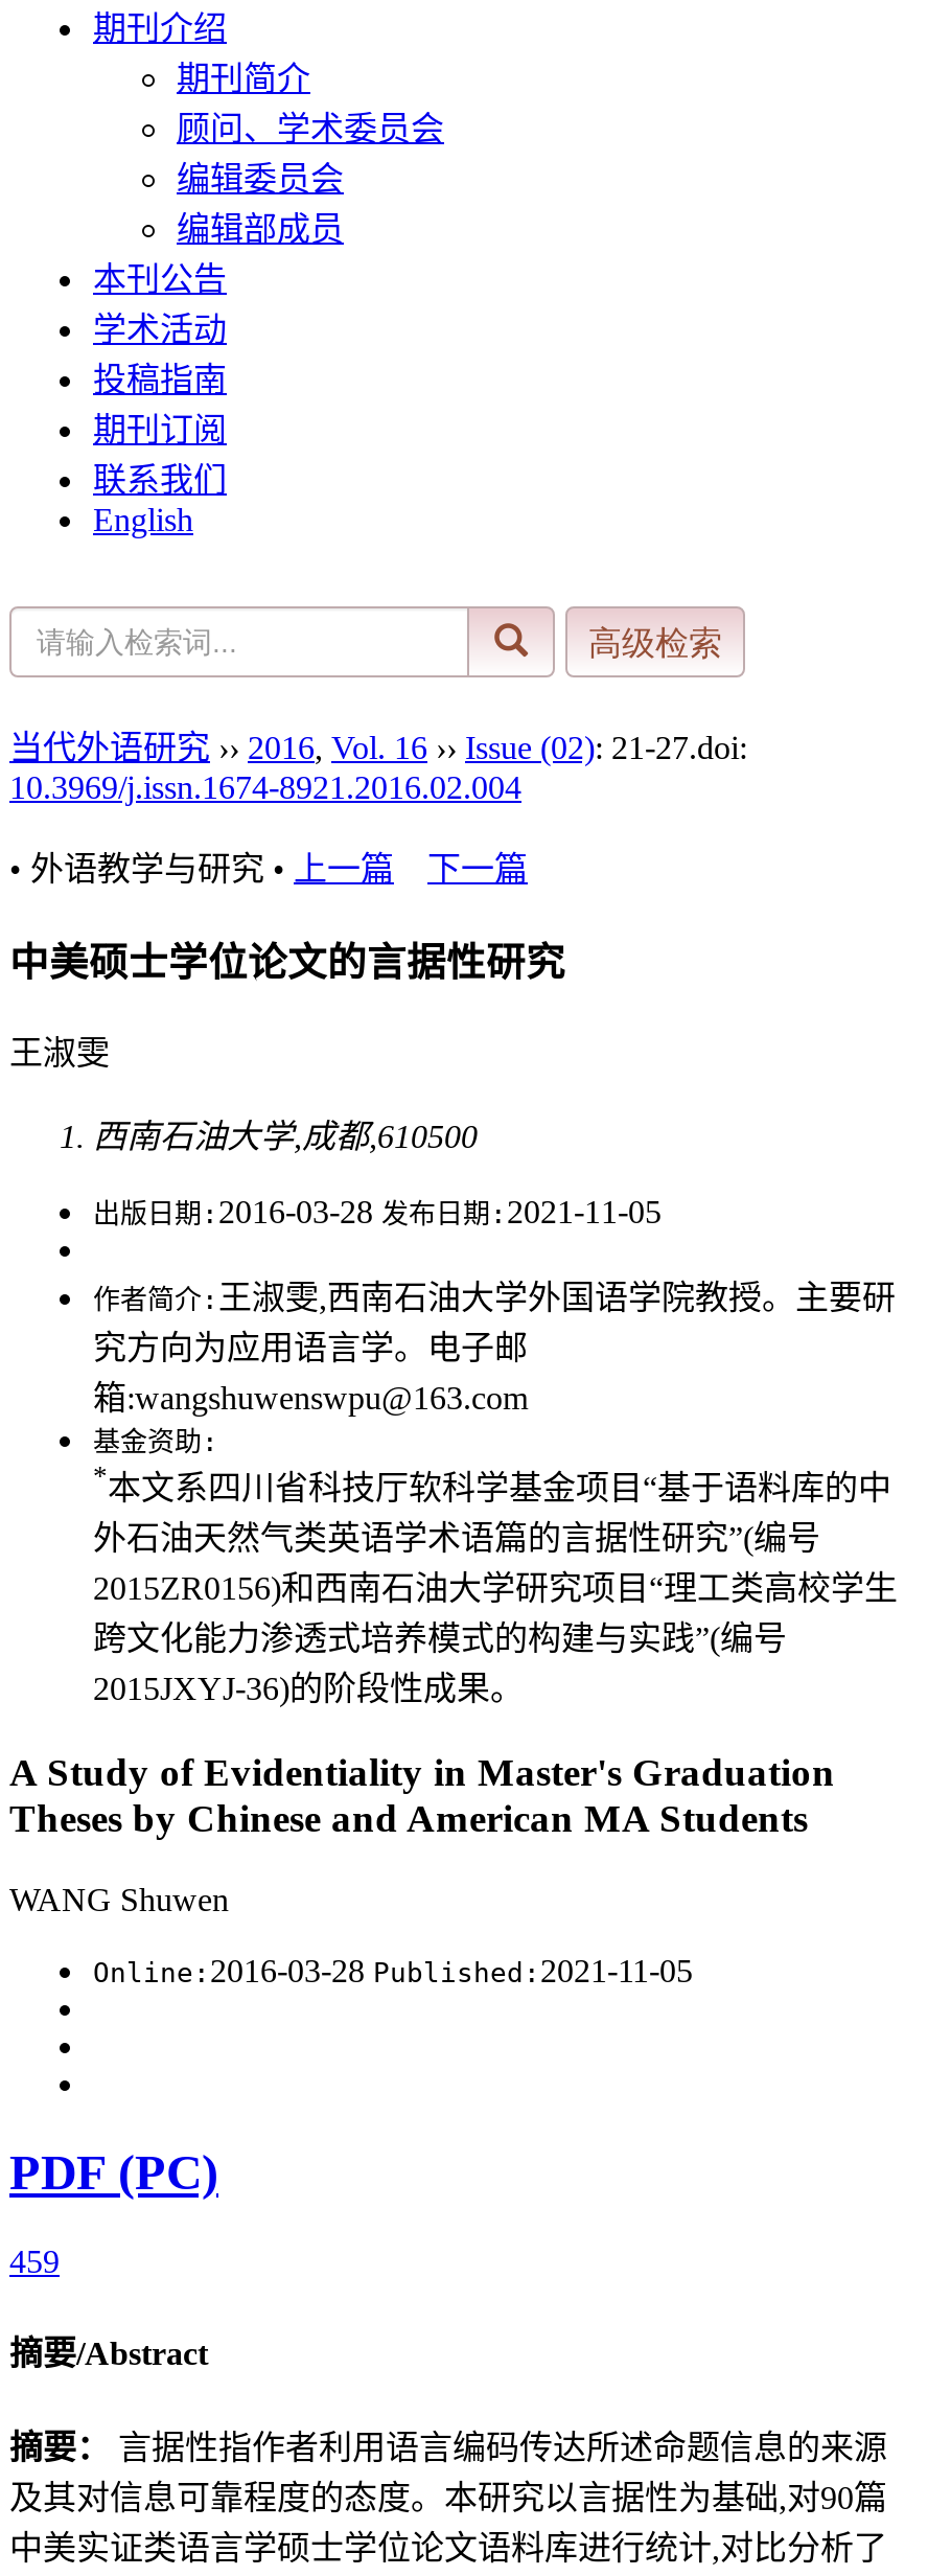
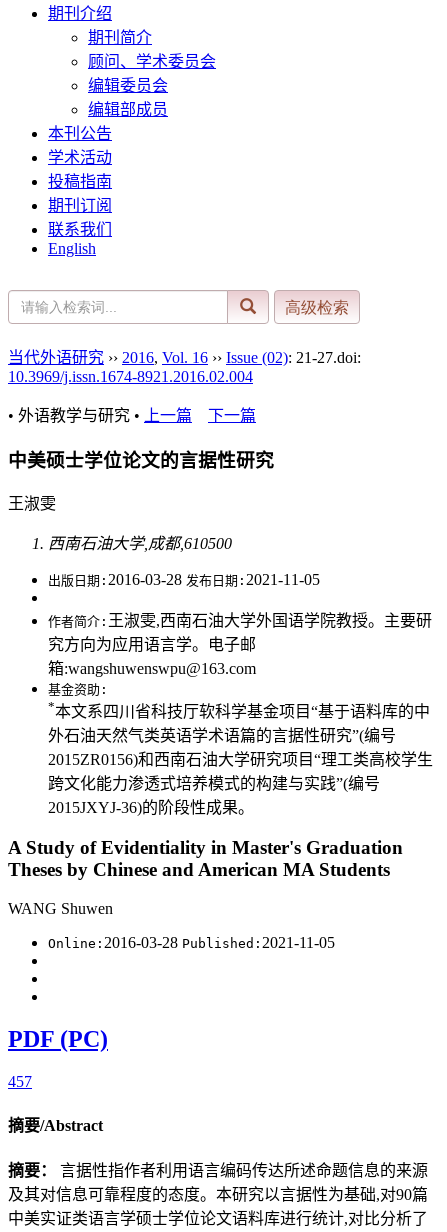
[9,2243,60,2278] 459 -> [8,1073,32,1090] 457

